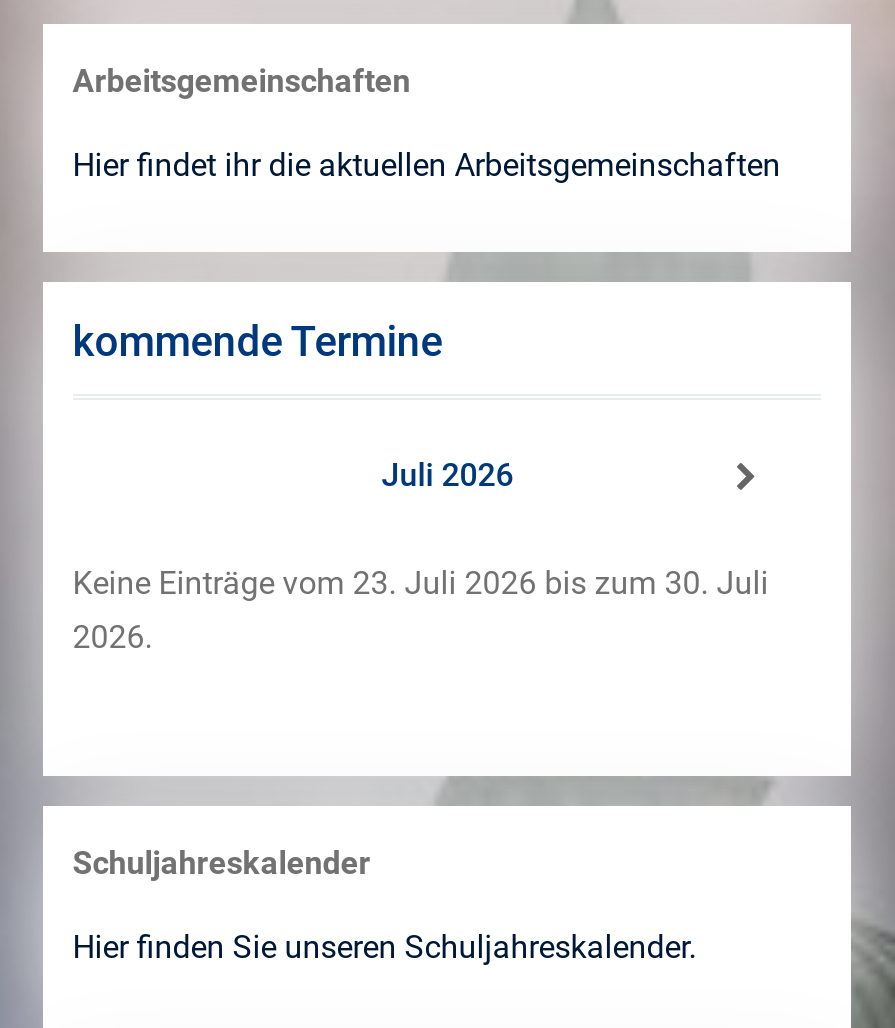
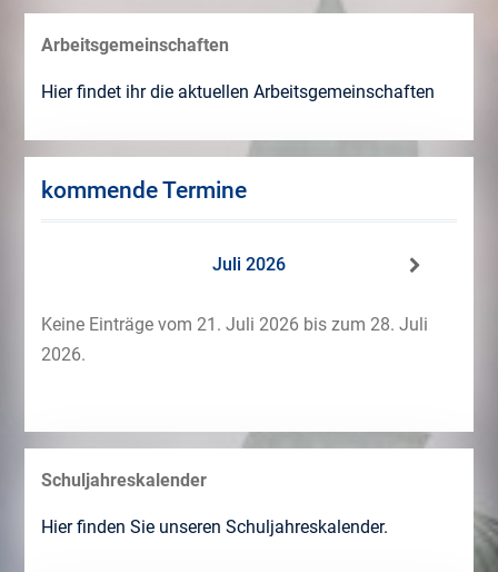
[72,564,768,602] Keine Einträge vom 23. Juli 2026 bis zum 30. Juli -> [41,314,428,335] Keine Einträge vom 21. Juli 2026 bis zum 28. Juli

